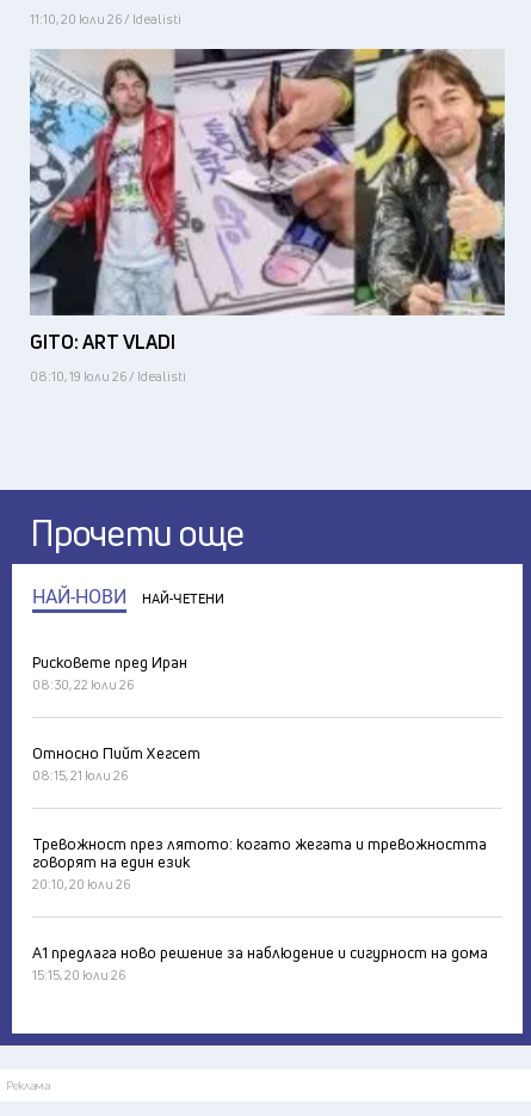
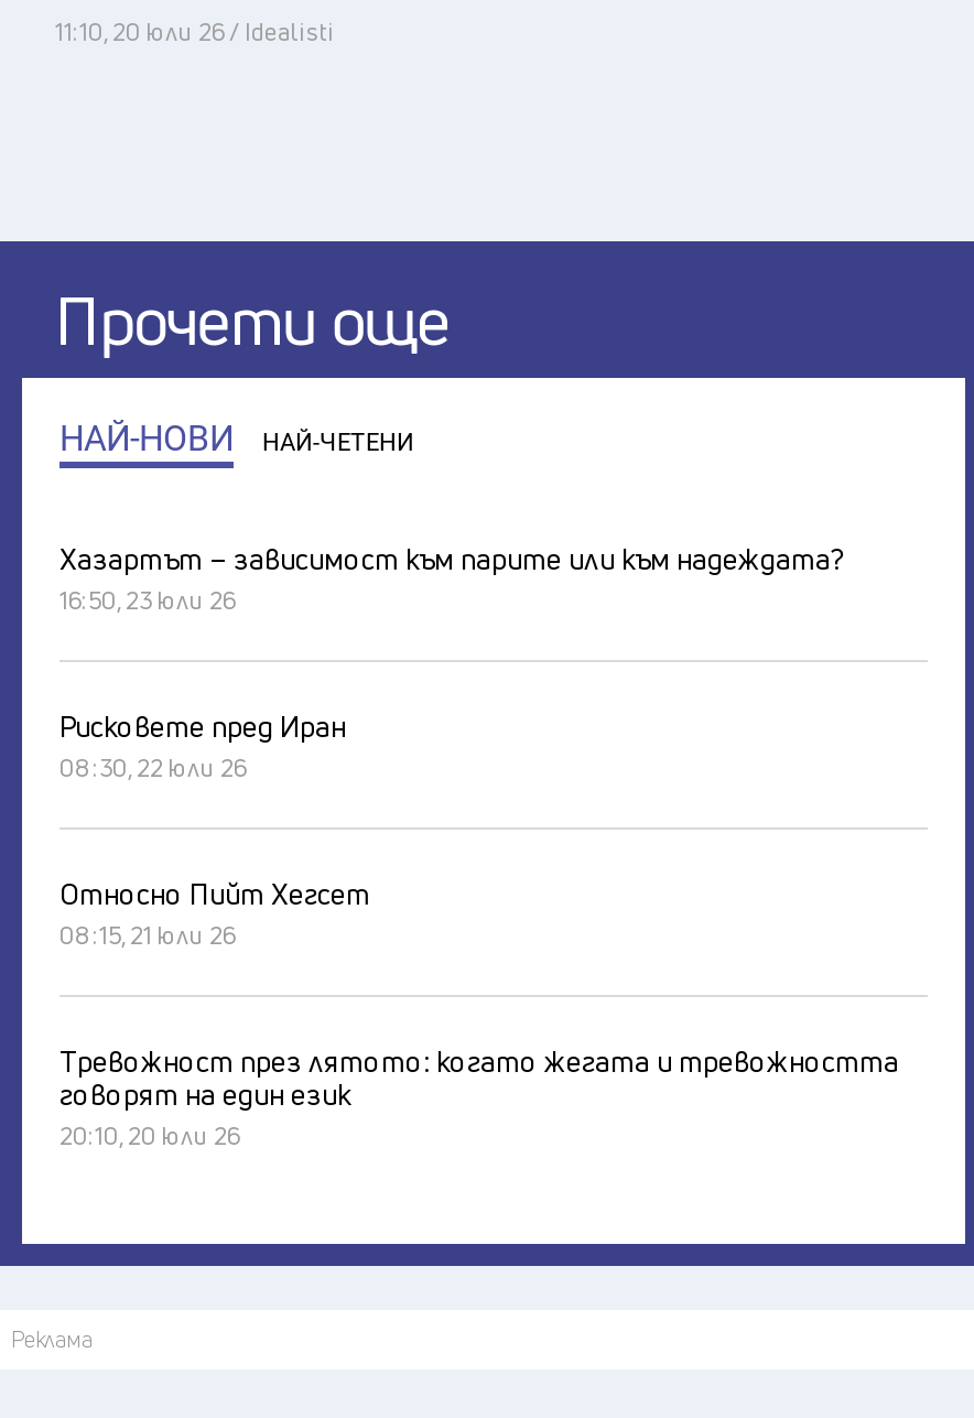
[29,48,506,384] [image] | GITO: ART VLADI | 08:10, 19 юли 26 / Idealisti -> none
none -> [59,538,842,615] Хазартът – зависимост към парите или към надеждата? | 16:50, 23 юли 26
[32,941,488,983] А1 предлага ново решение за наблюдение и сигурност на дома | 15:15, 20 юли 26 -> none

